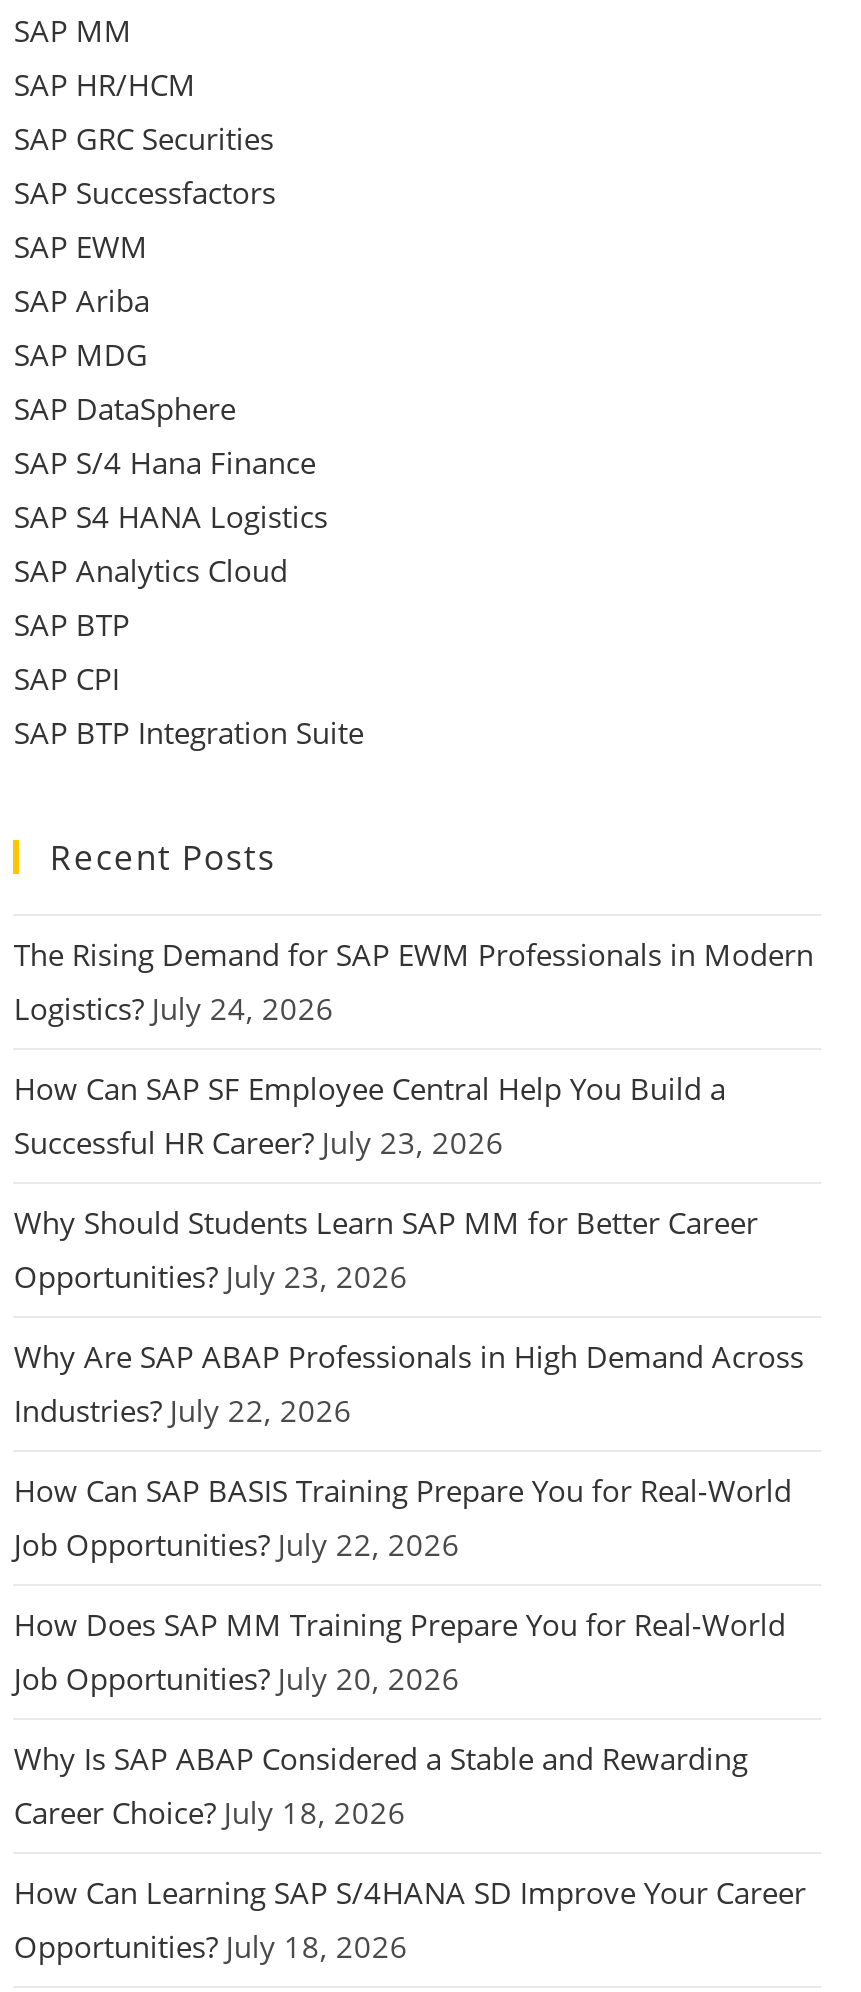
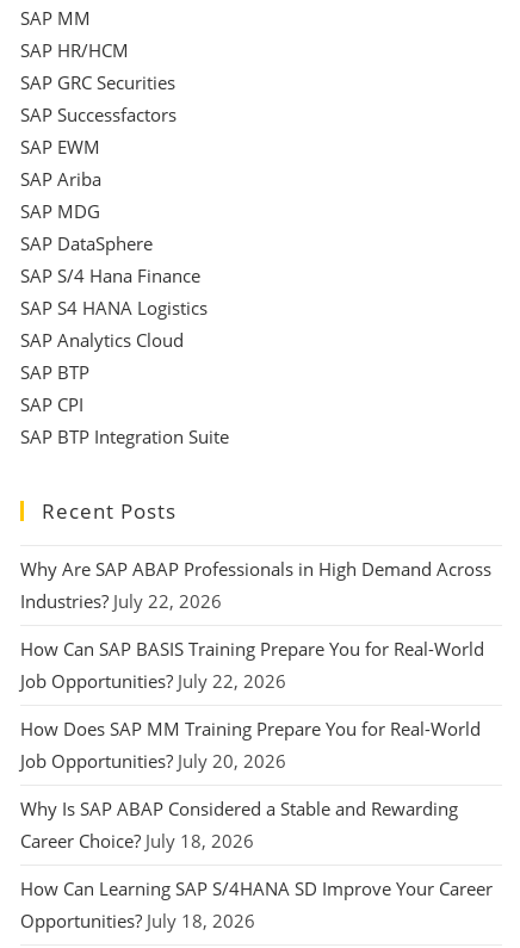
[14,934,814,1296] The Rising Demand for SAP EWM Professionals in Modern | Logistics? July 24, 2026 | How Can SAP SF Employee Central Help You Build a | Successful HR Career? July 23, 2026 | Why Should Students Learn SAP MM for Better Career | Opportunities? July 23, 2026 -> none

